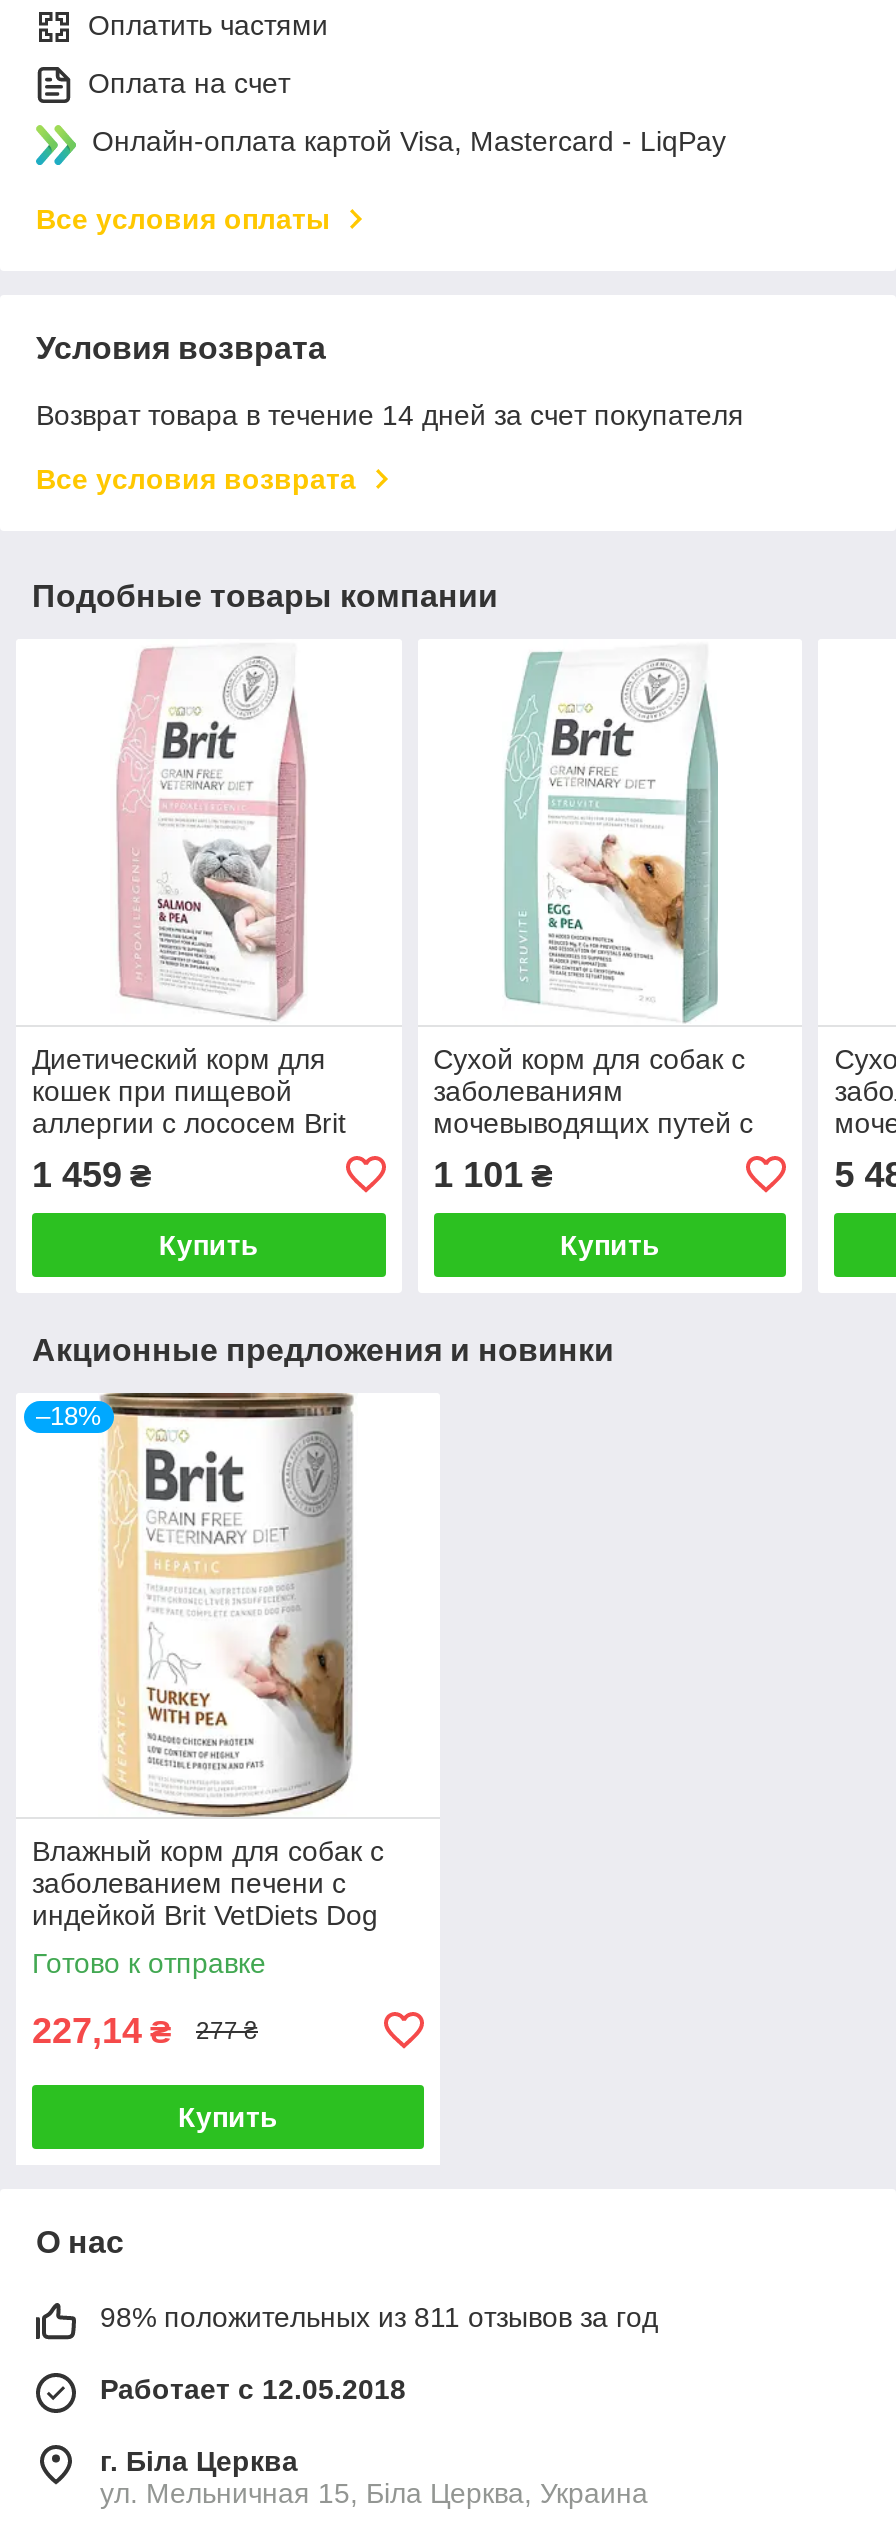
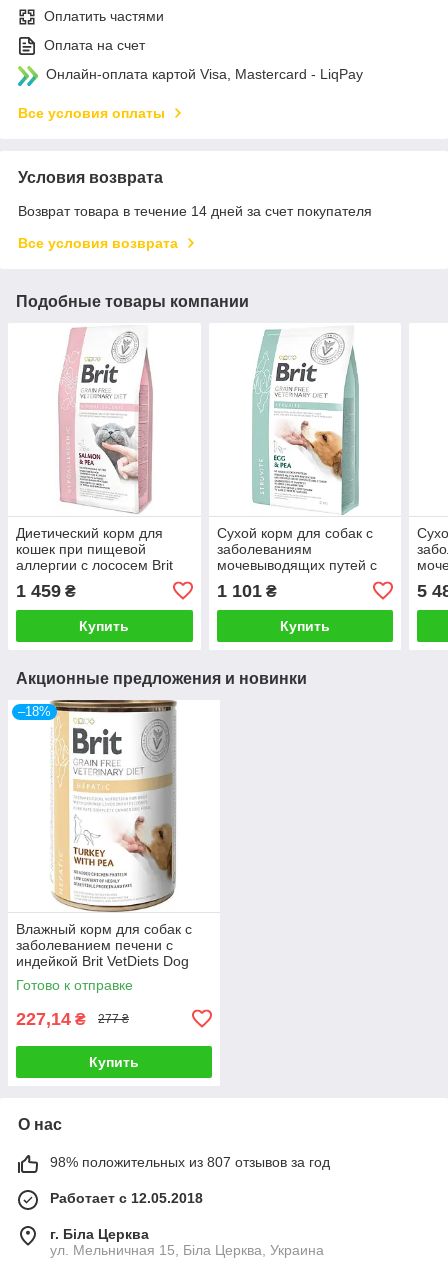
[100,2301,658,2333] 98% положительных из 811 отзывов за год -> [50,1154,330,1170] 98% положительных из 807 отзывов за год

